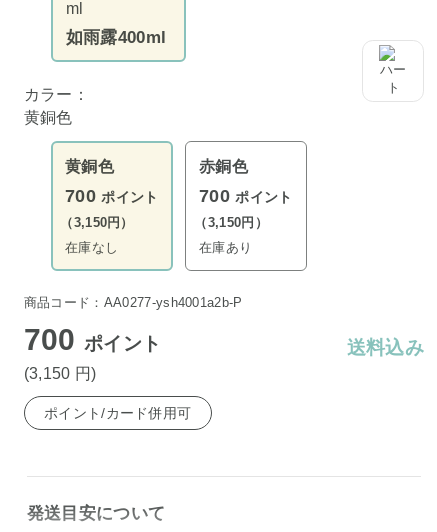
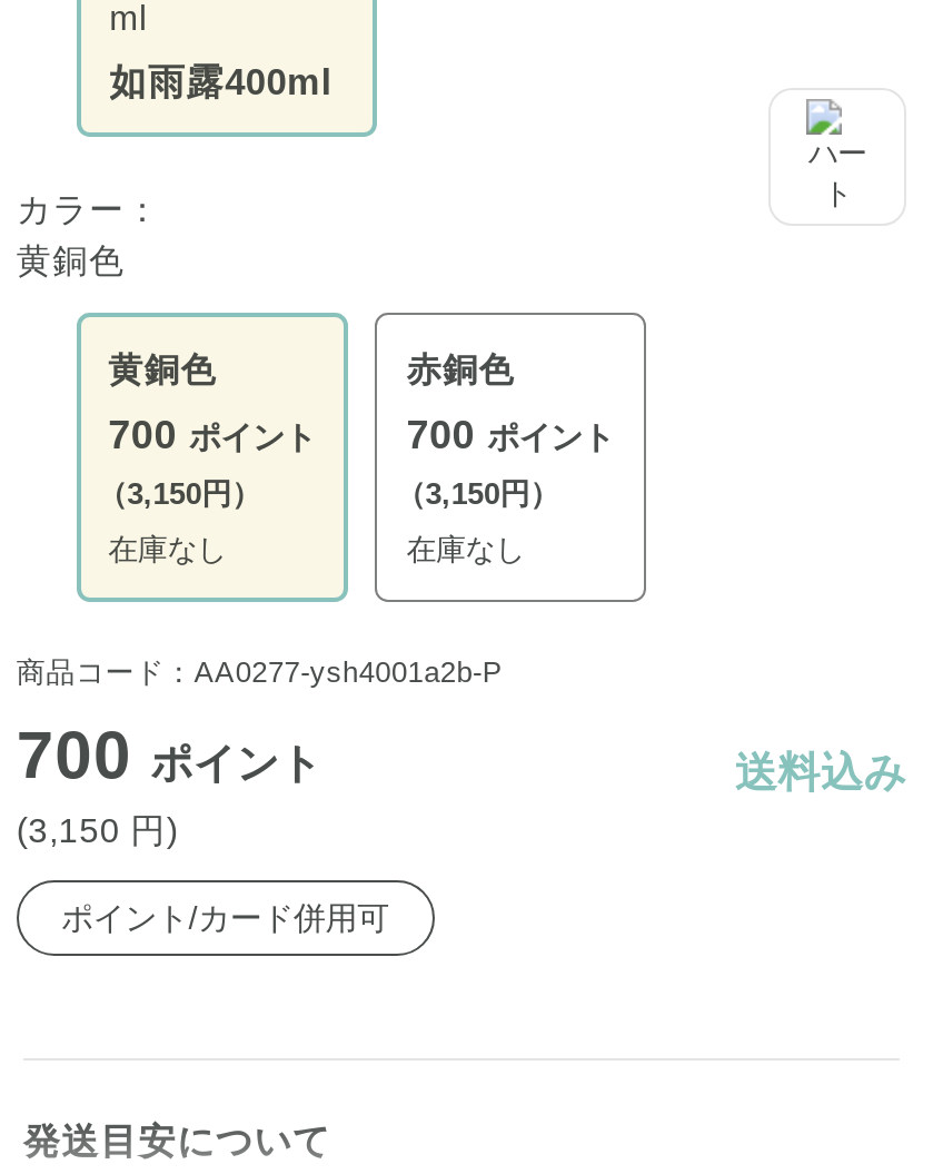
[199,240,252,255] 在庫あり -> [406,532,525,566] 在庫なし

